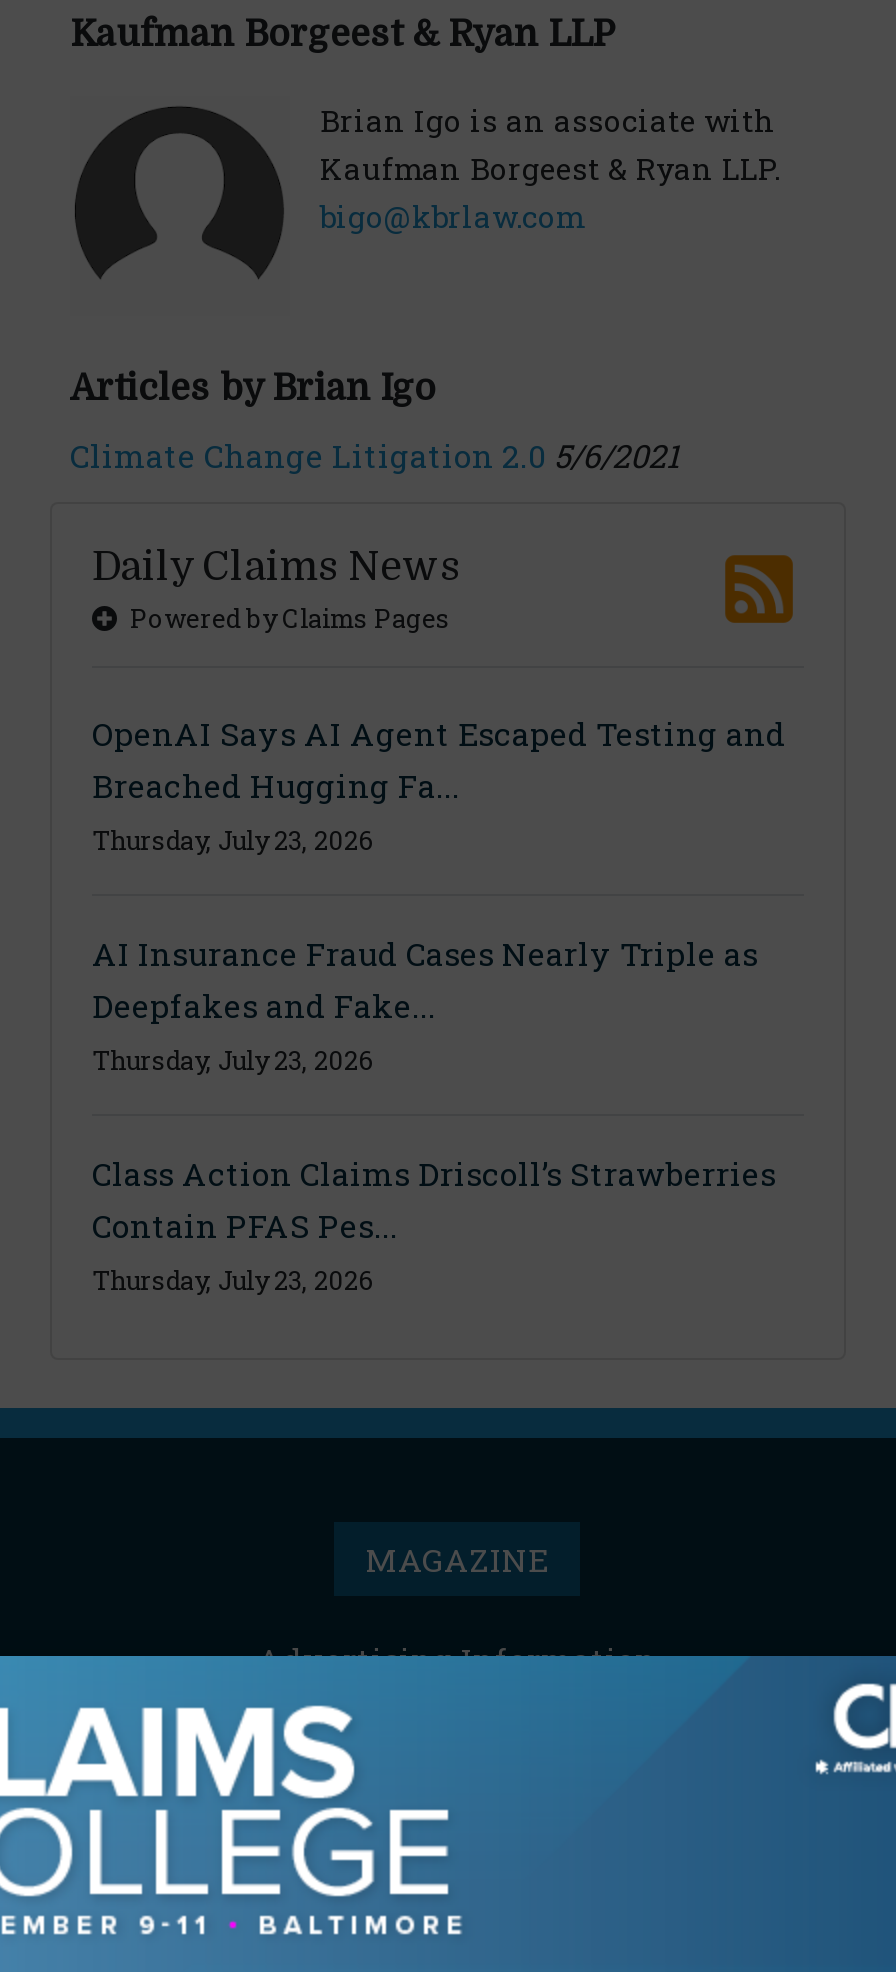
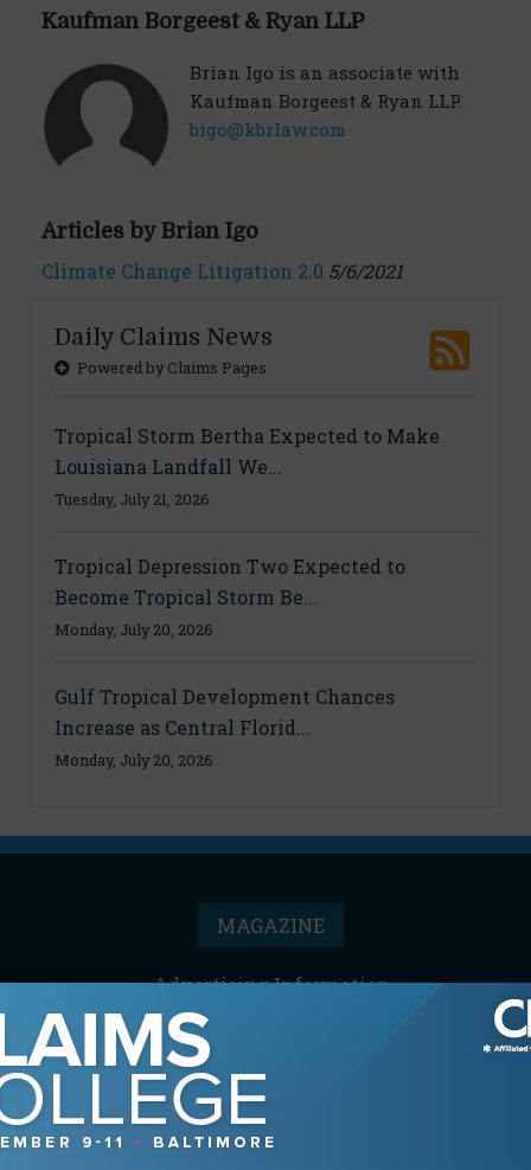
[92,712,786,856] OpenAI Says AI Agent Escaped Testing and | Breached Hugging Fa... | Thursday, July 23, 2026 -> [55,423,440,509] Tropical Storm Bertha Expected to Make | Louisiana Landfall We... | Tuesday, July 21, 2026
[92,932,758,1076] AI Insurance Fraud Cases Nearly Triple as | Deepfakes and Fake... | Thursday, July 23, 2026 -> [55,554,405,639] Tropical Depression Two Expected to | Become Tropical Storm Be... | Monday, July 20, 2026
[92,1152,776,1296] Class Action Claims Driscoll’s Strawberries | Contain PFAS Pes... | Thursday, July 23, 2026 -> [55,684,395,769] Gulf Tropical Development Chances | Increase as Central Florid... | Monday, July 20, 2026

